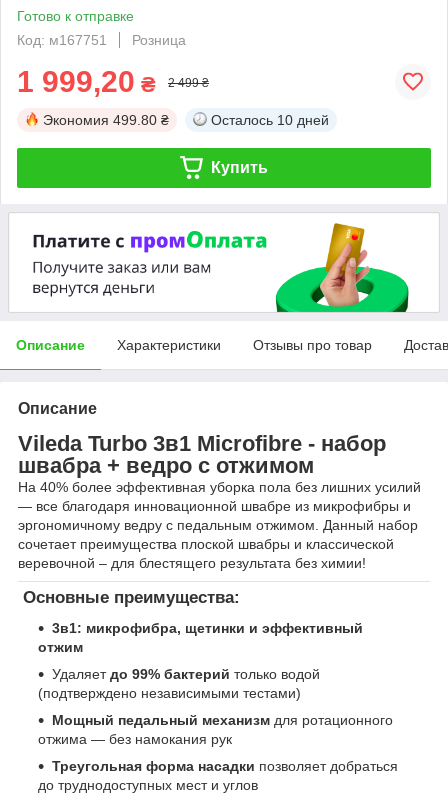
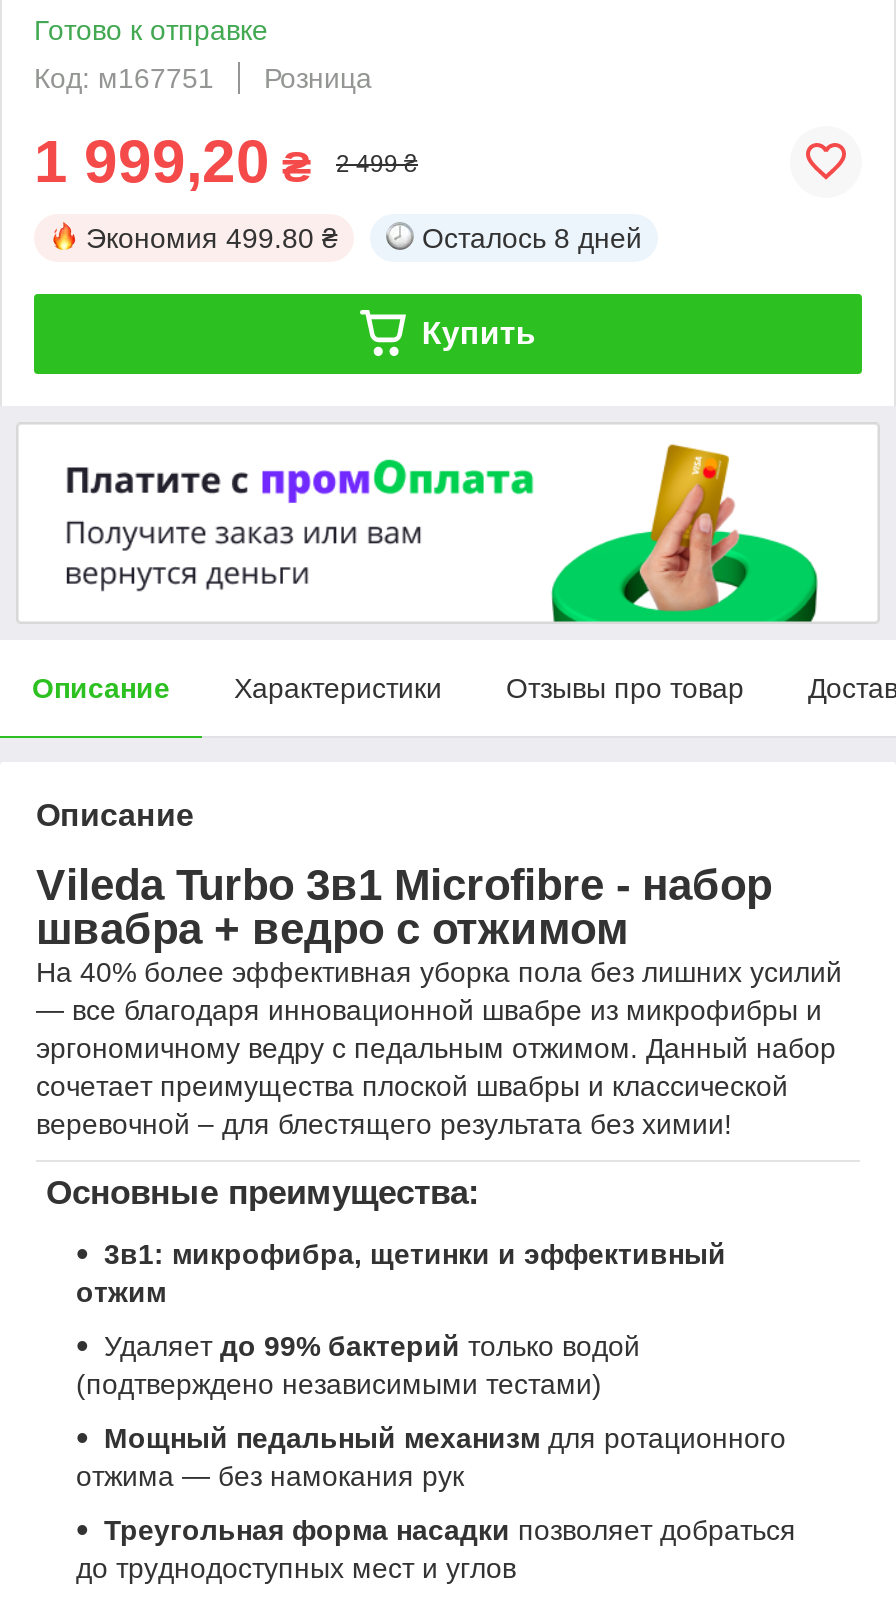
[211,112,329,128] Осталось 10 дней -> [422,222,642,254] Осталось 8 дней

